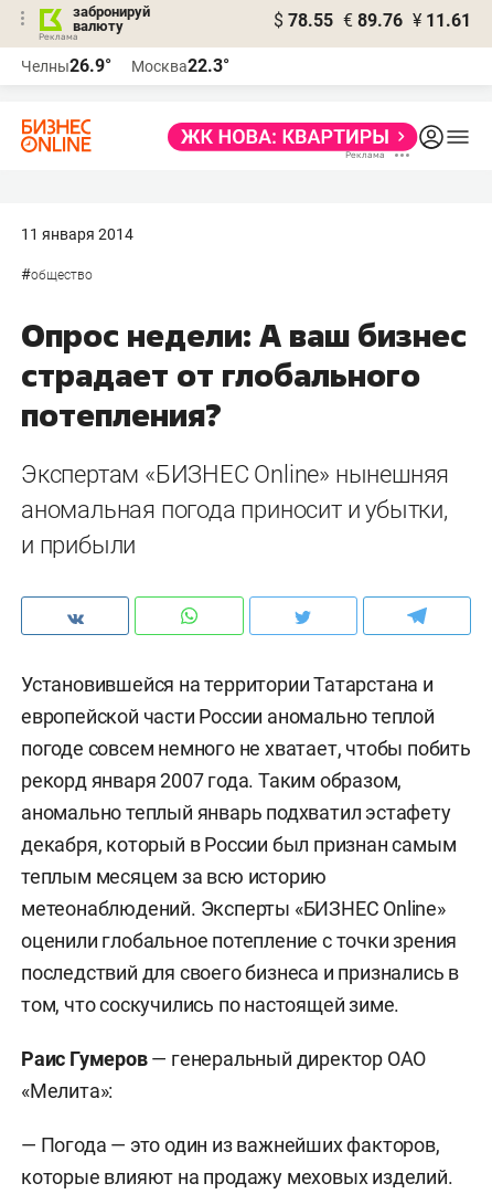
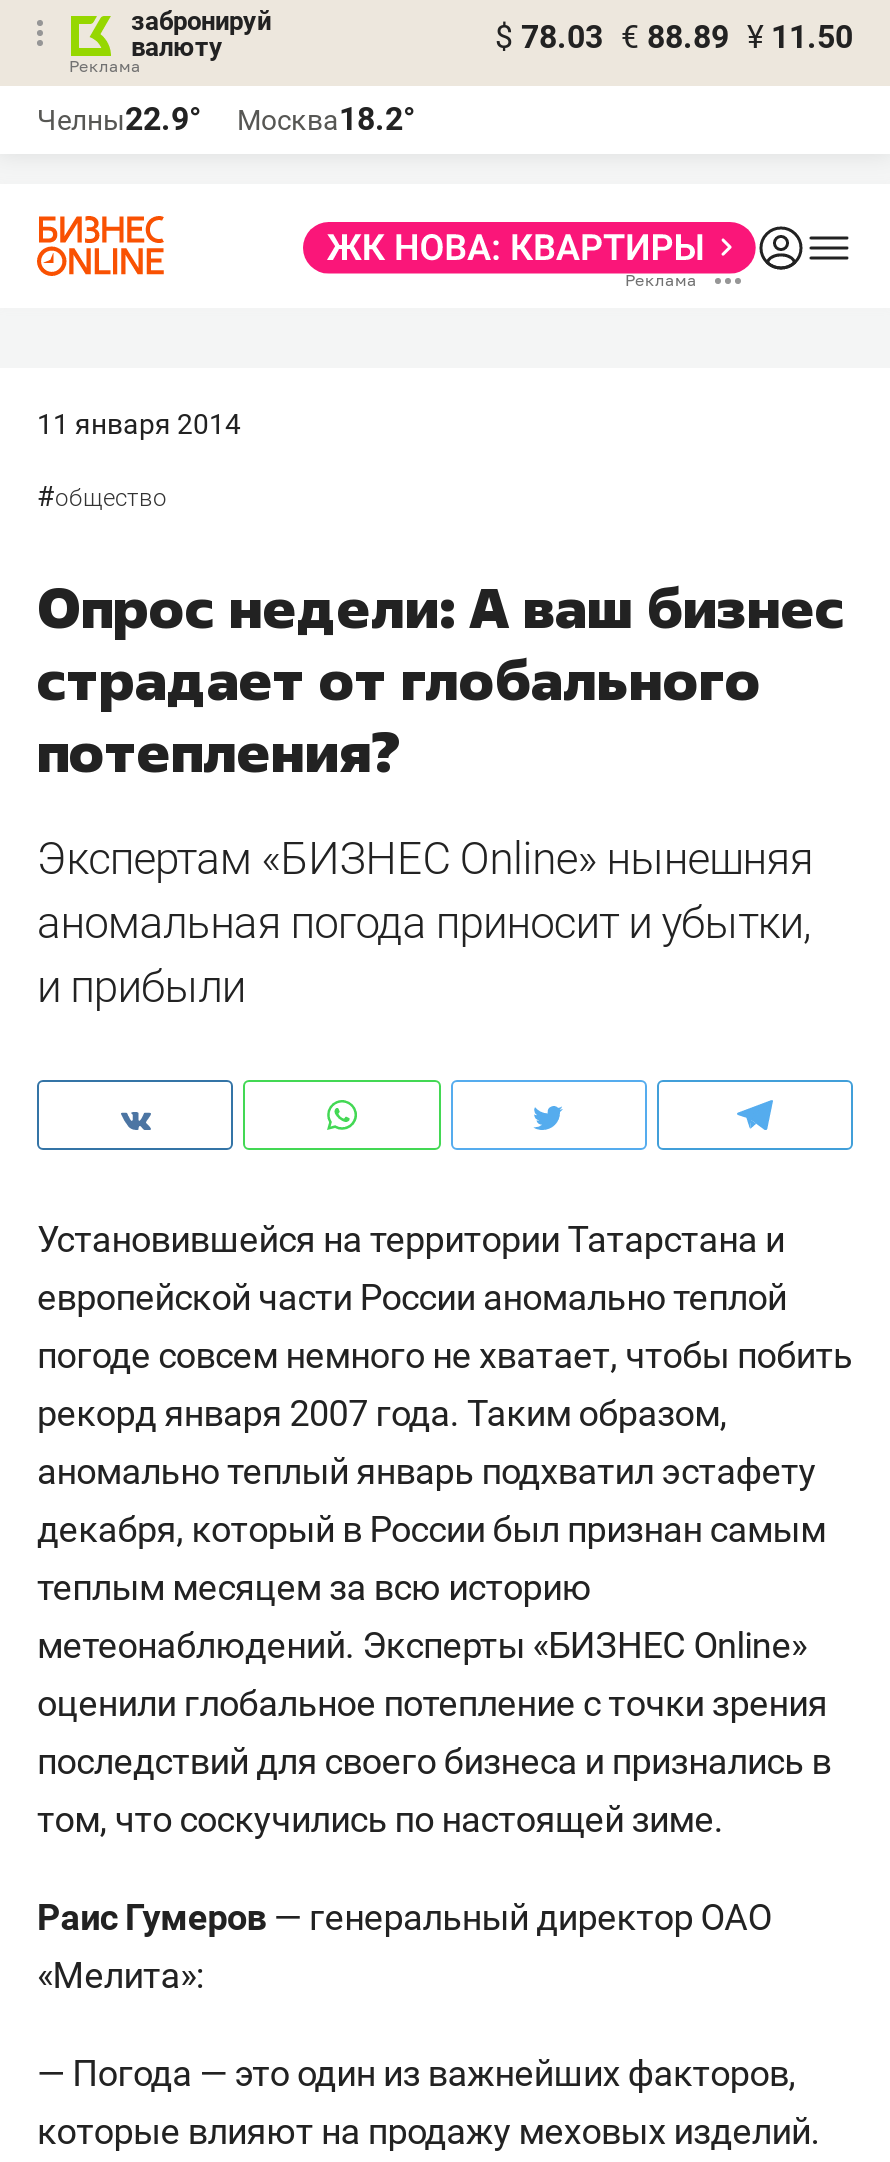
[274,10,471,31] $ 78.55 € 89.76 ¥ 11.61 -> [495,18,853,56] $ 78.03 € 88.89 ¥ 11.50
[21,55,111,76] Челны26.9° -> [37,100,201,138] Челны22.9°
[131,55,229,76] Москва22.3° -> [237,100,415,138] Москва18.2°

